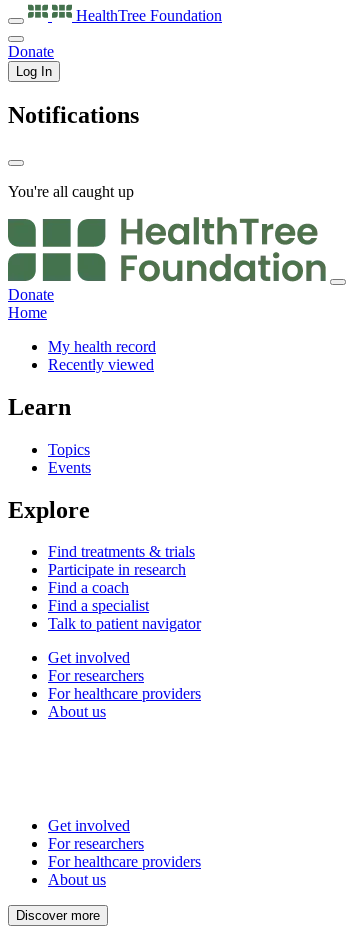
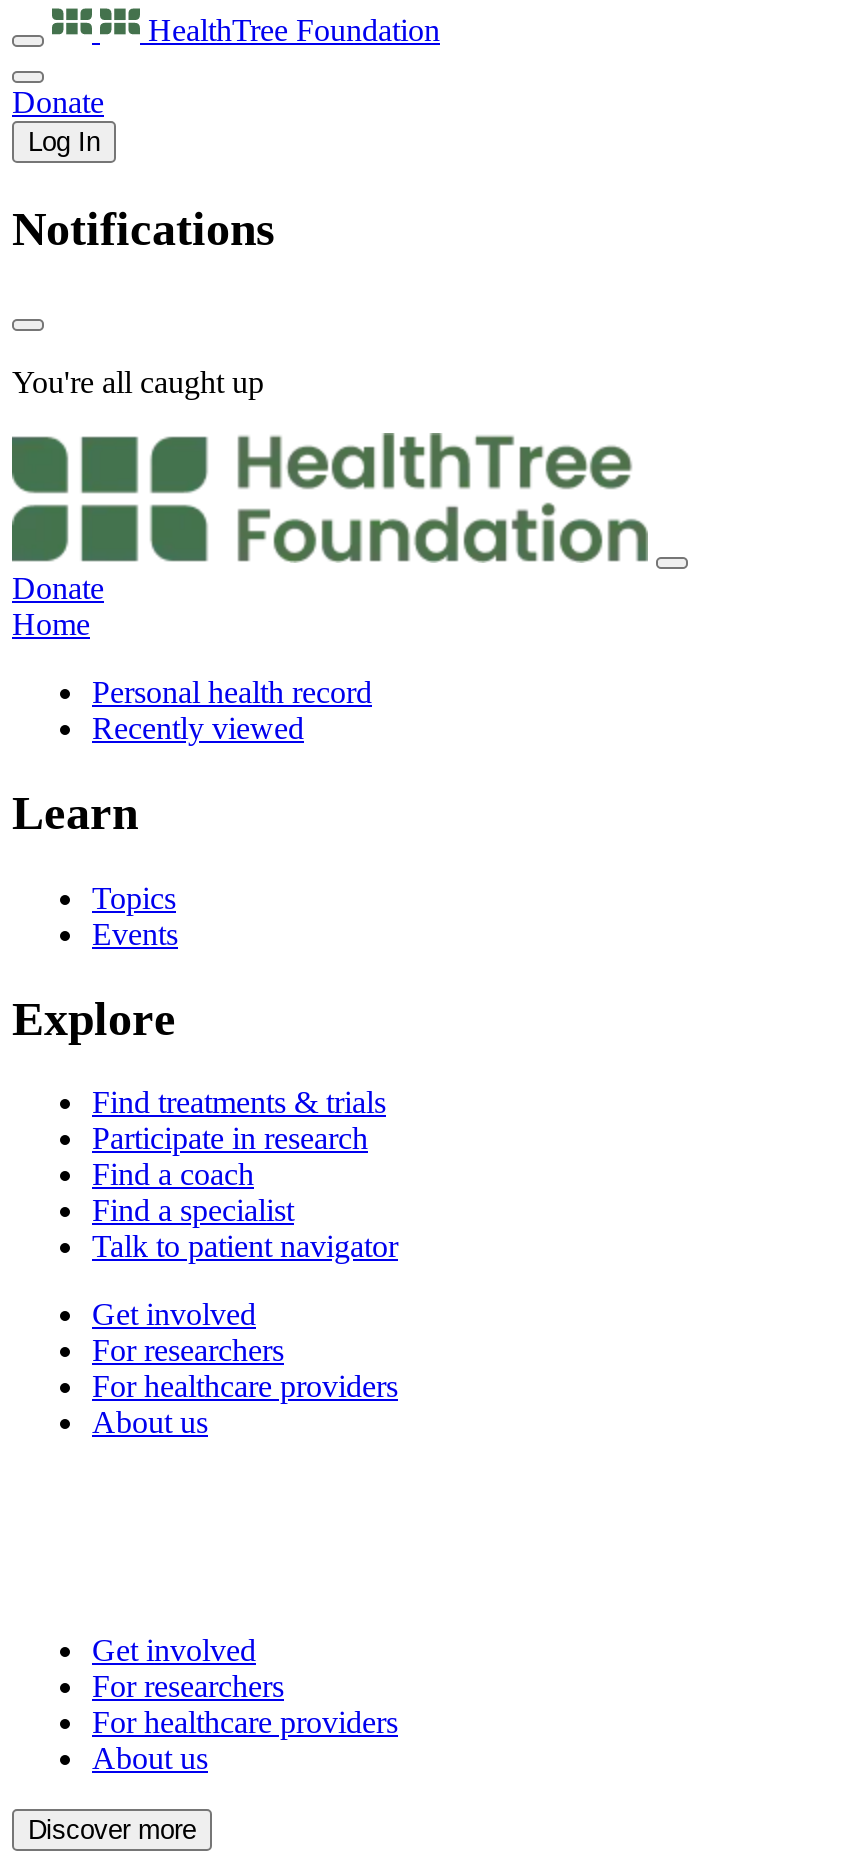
[48,338,156,355] My health record -> [92,675,372,709] Personal health record

